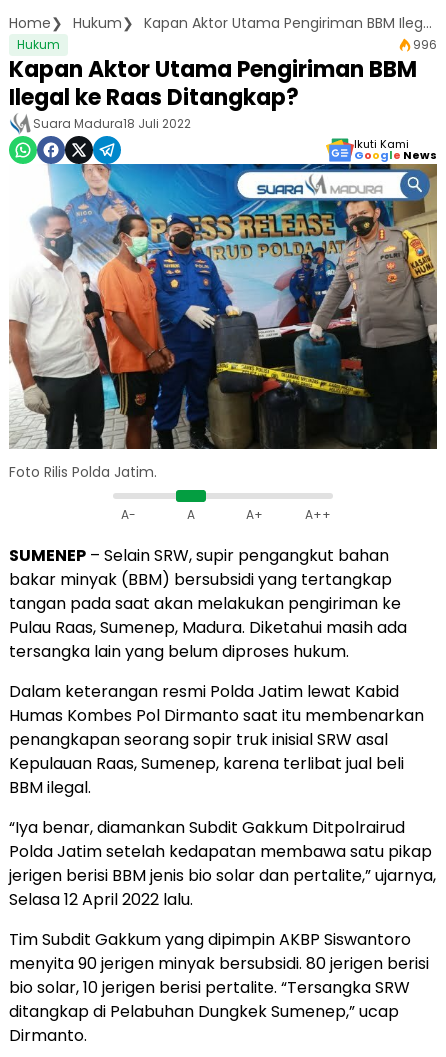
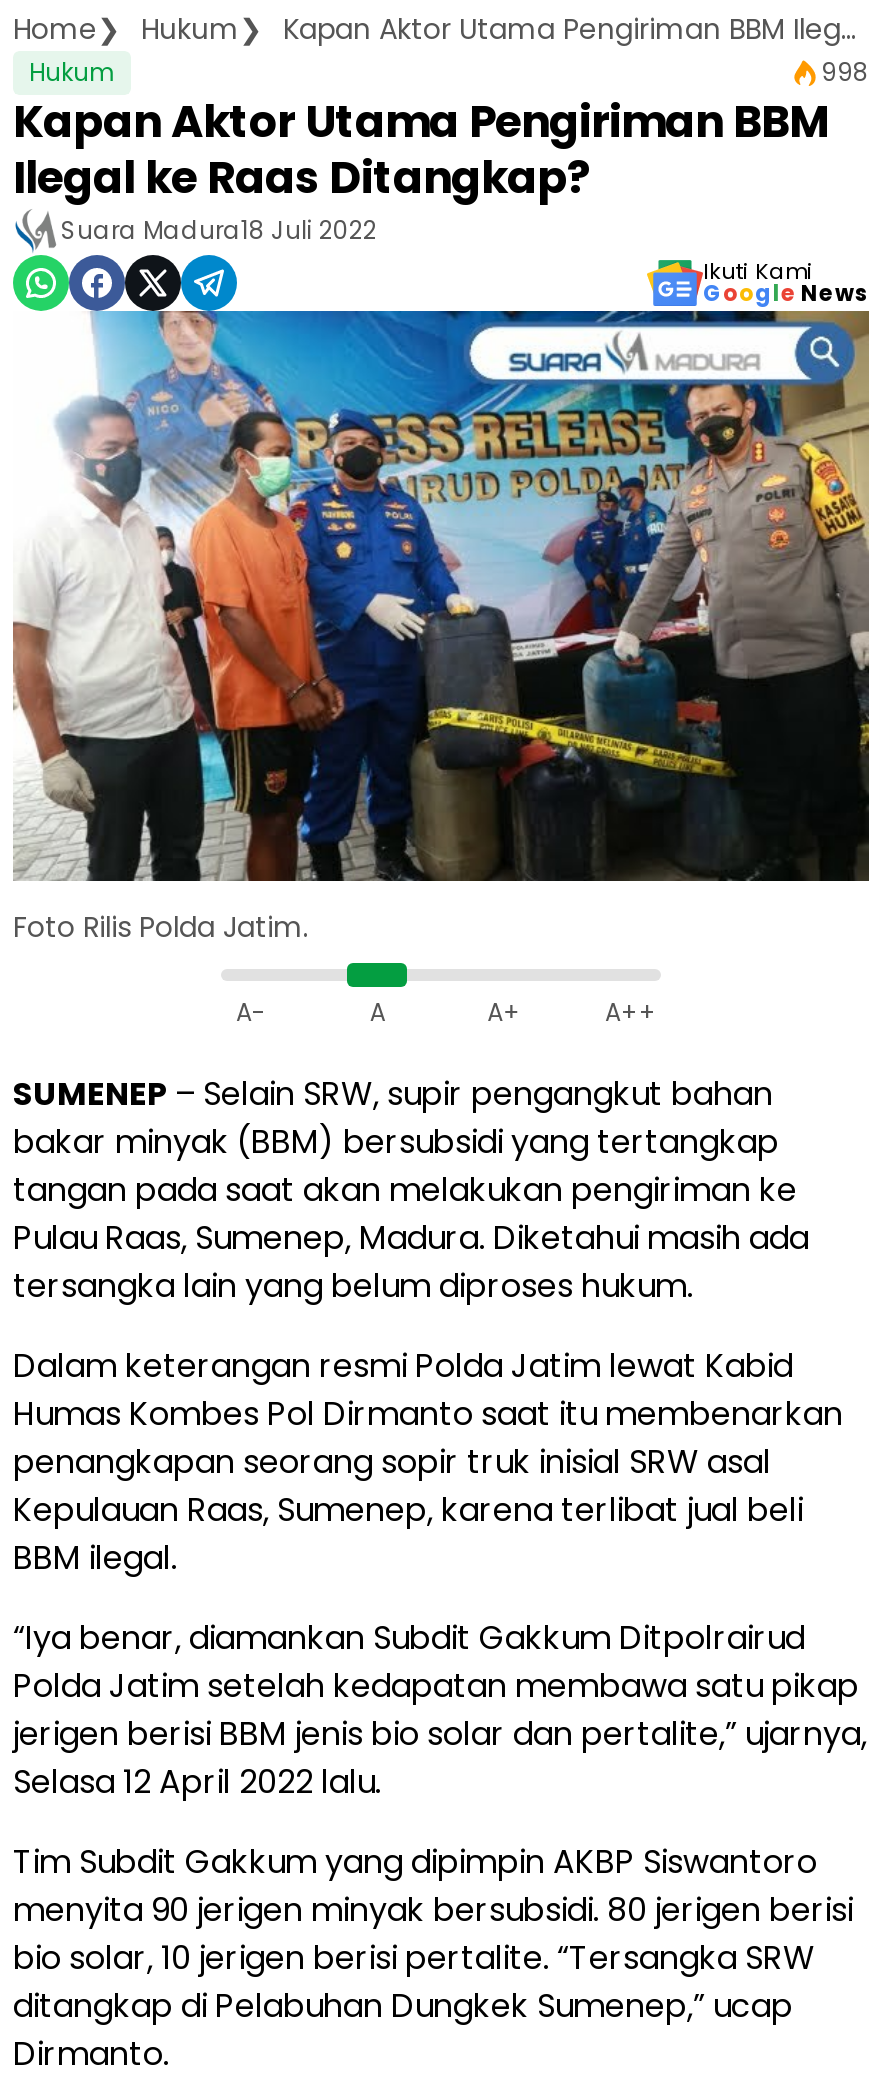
[413,36,437,53] 996 -> [821,55,869,89] 998

